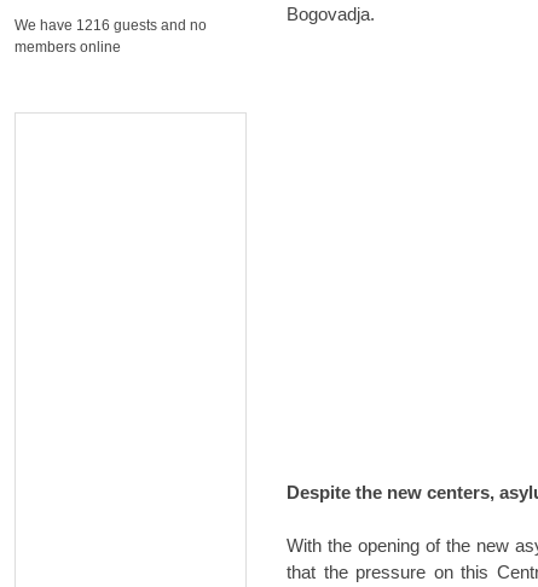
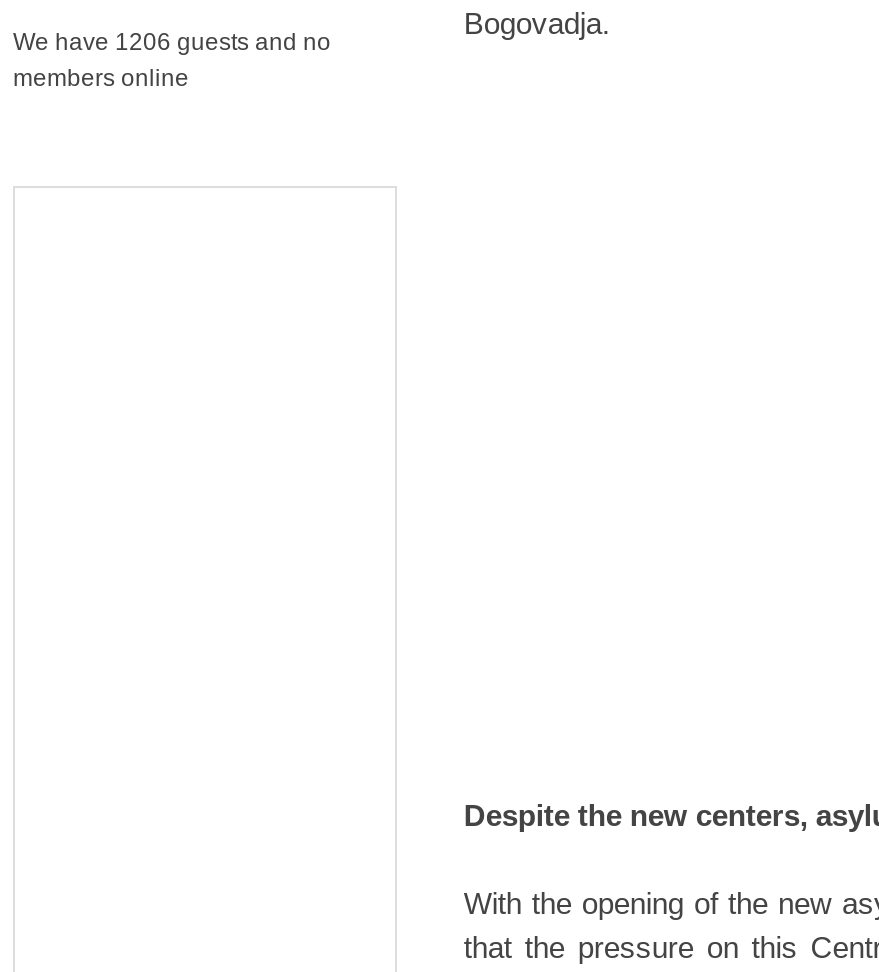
[15,17,207,34] We have 1216 guests and no -> [13,28,331,56] We have 1206 guests and no

